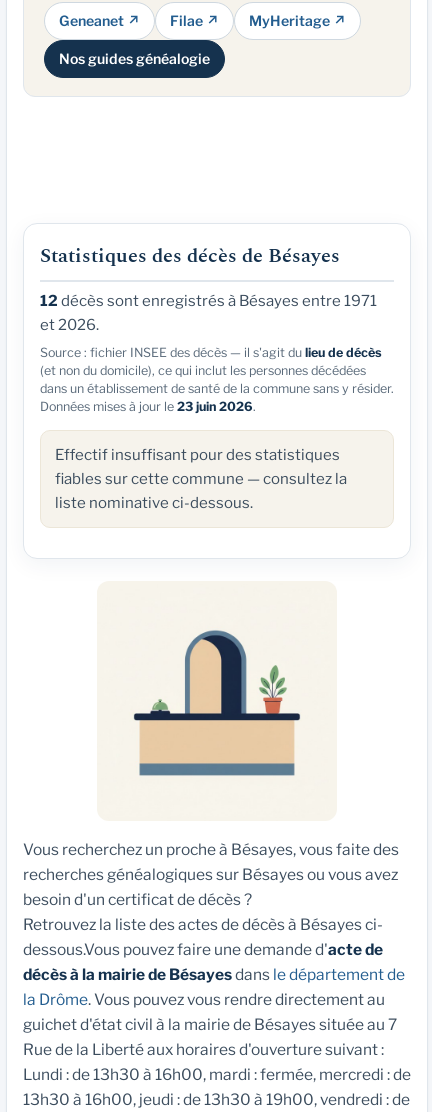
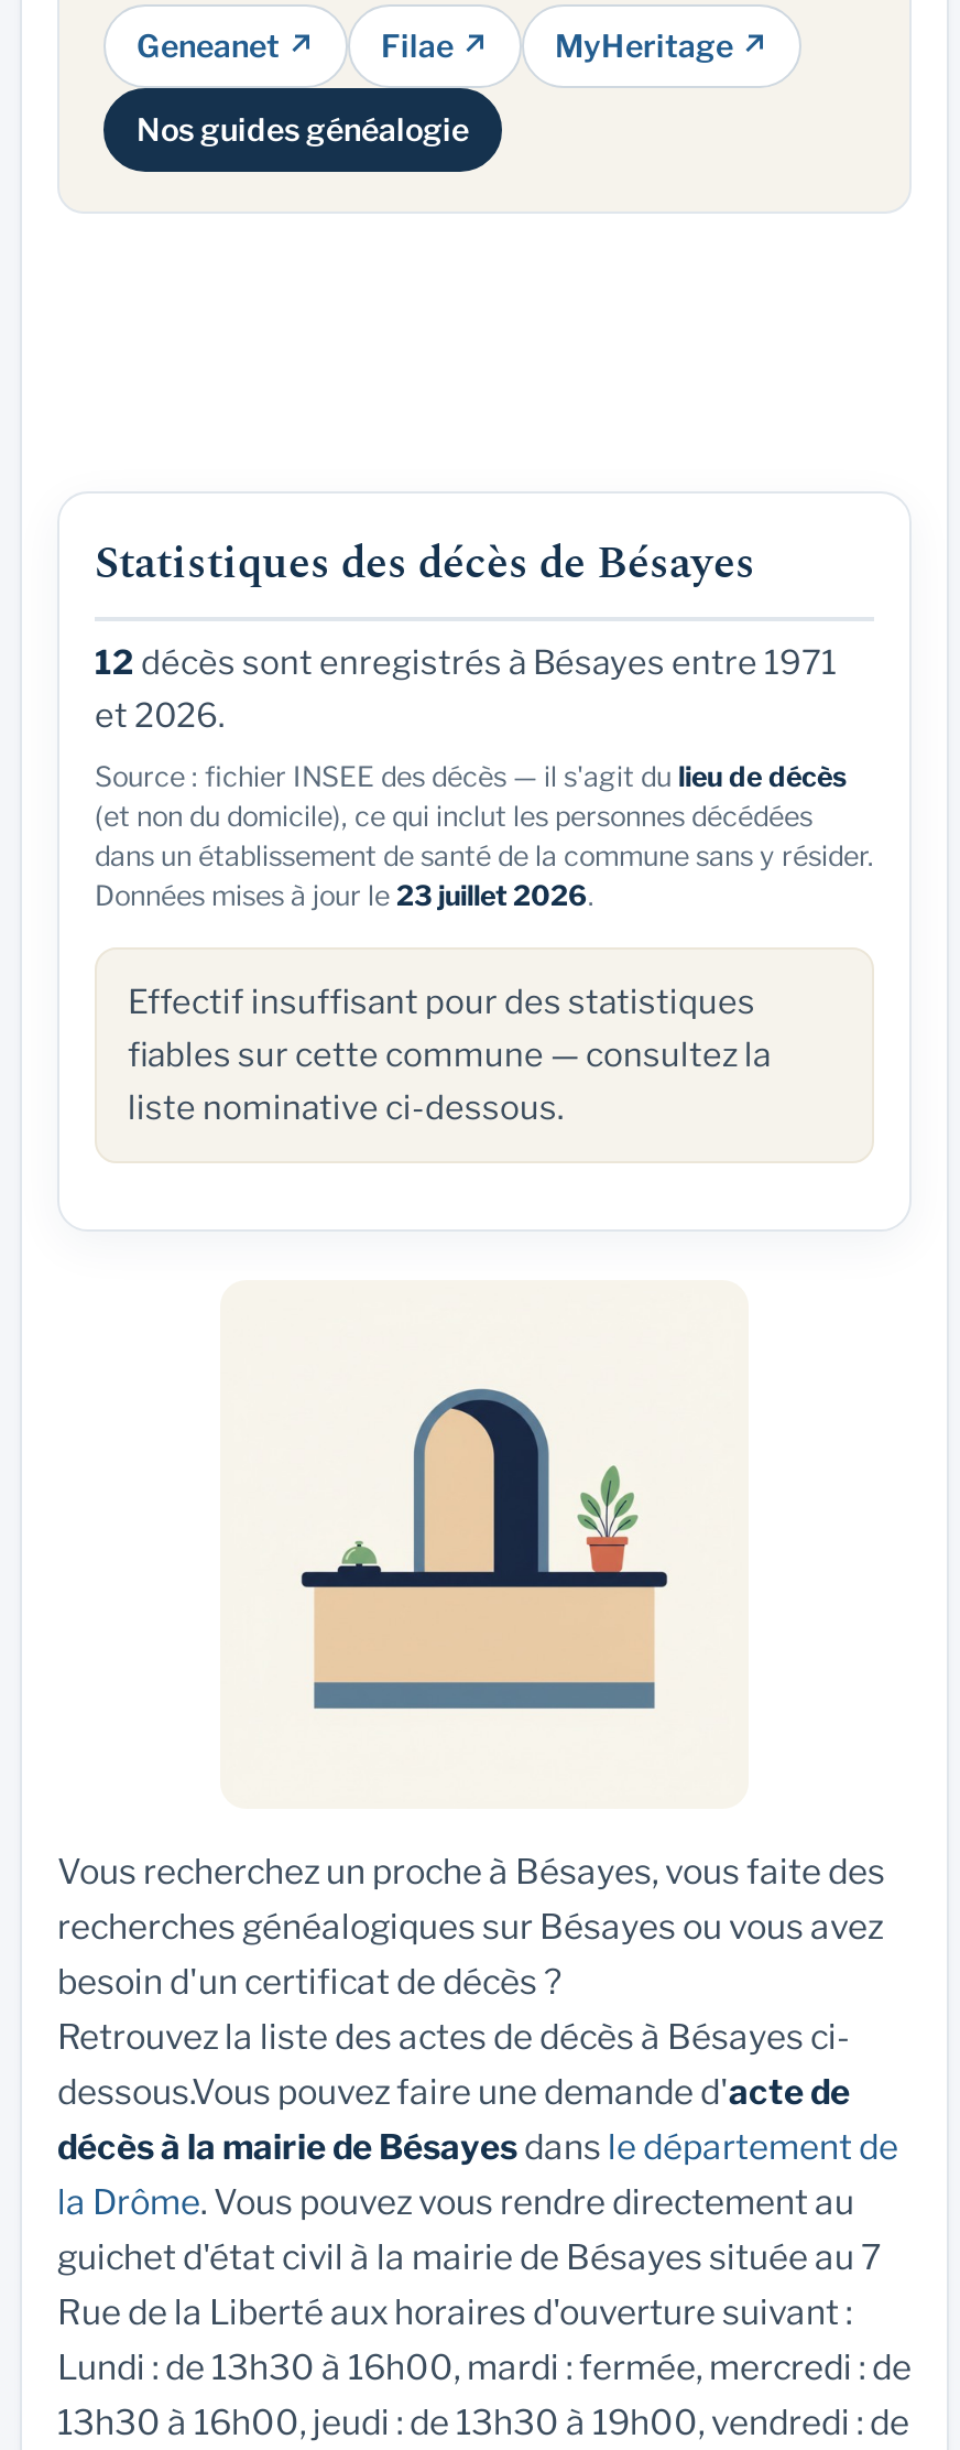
[40,399,256,414] Données mises à jour le 23 juin 2026. -> [95,879,594,912] Données mises à jour le 23 juillet 2026.

